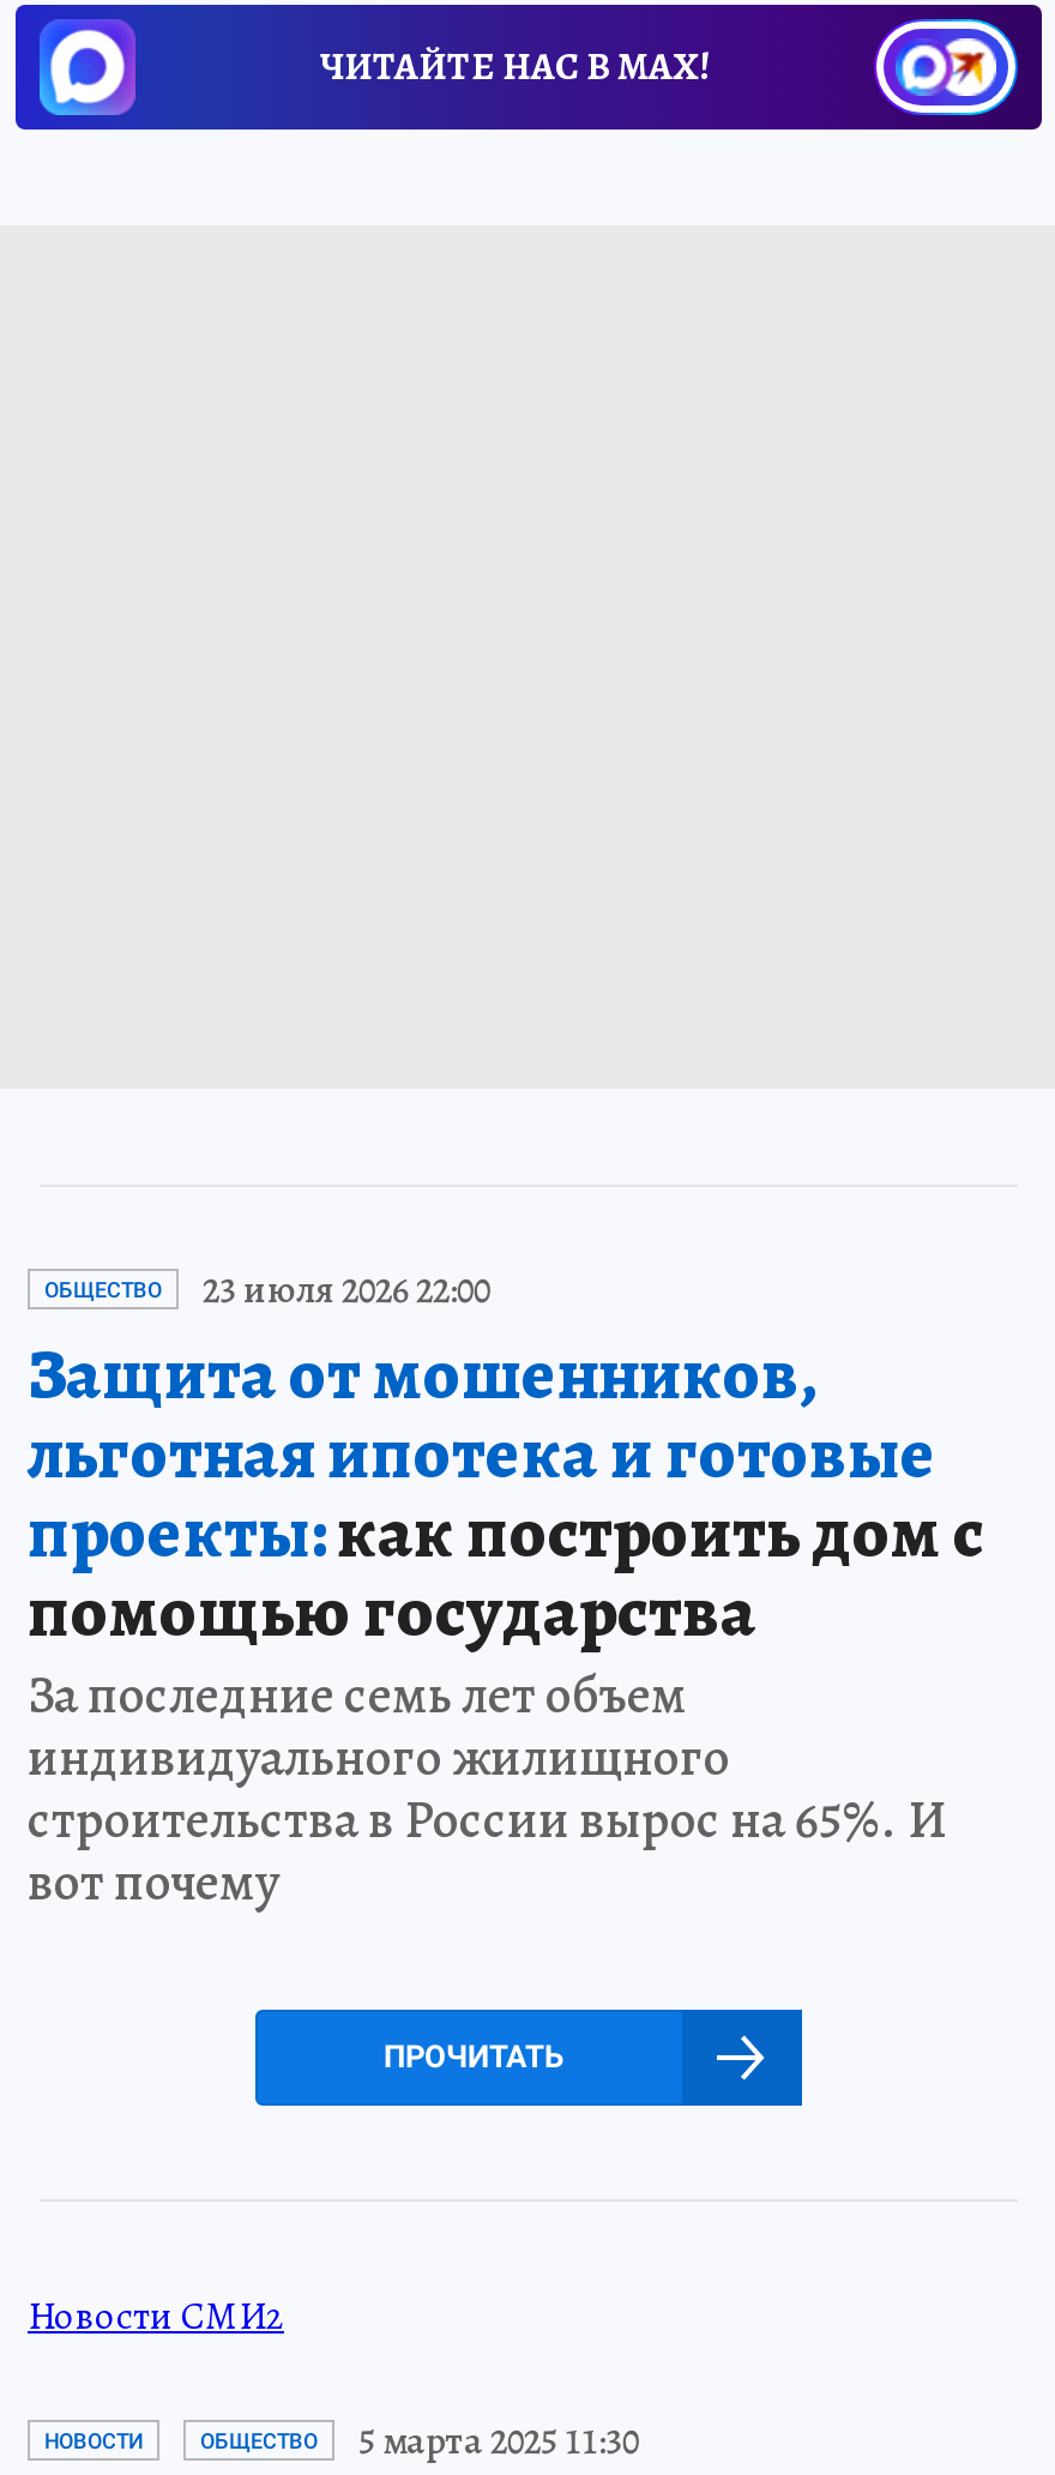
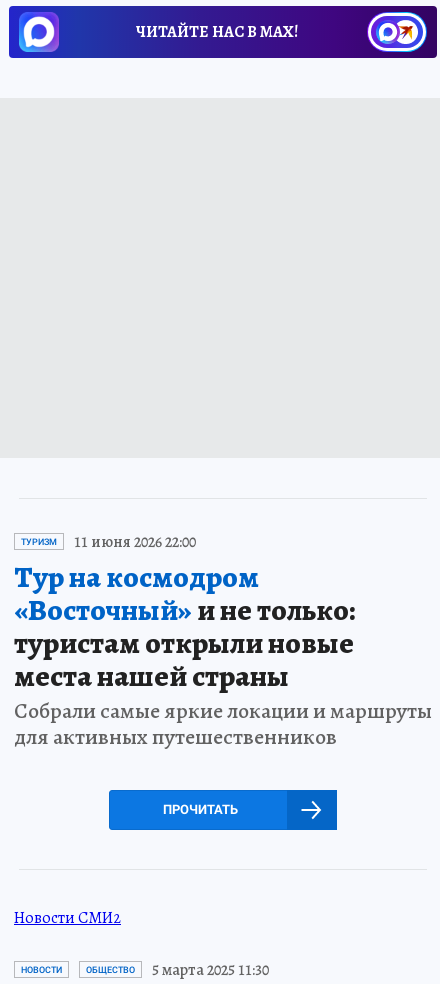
[28,1263,984,1918] ОБЩЕСТВО | 23 июля 2026 22:00 | Защита от мошенников, | льготная ипотека и готовые | проекты:как построить дом с | помощью государства | За последние семь лет объем | индивидуального жилищного | строительства в России вырос на 65%. И | вот почему -> [14,531,432,752] ТУРИЗМ | 11 июня 2026 22:00 | Тур на космодром | «Восточный»и не только: | туристам открыли новые | места нашей страны | Собрали самые яркие локации и маршруты | для активных путешественников

